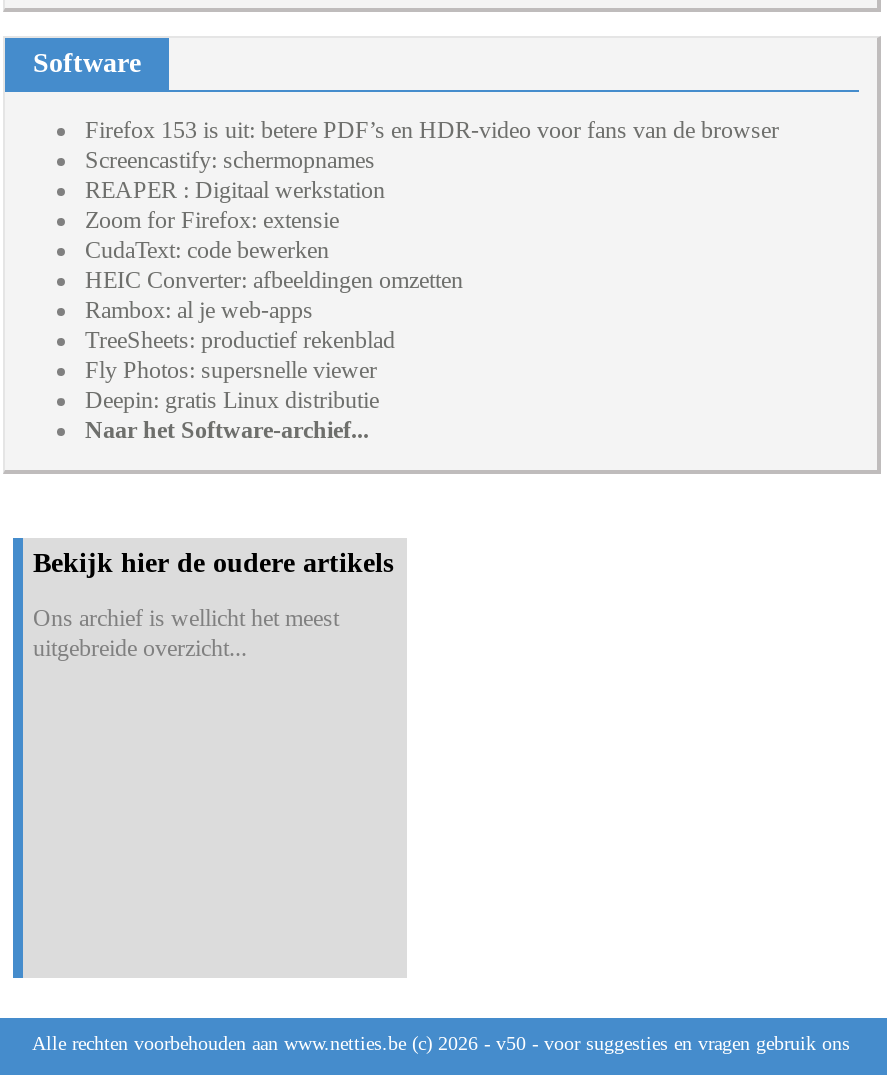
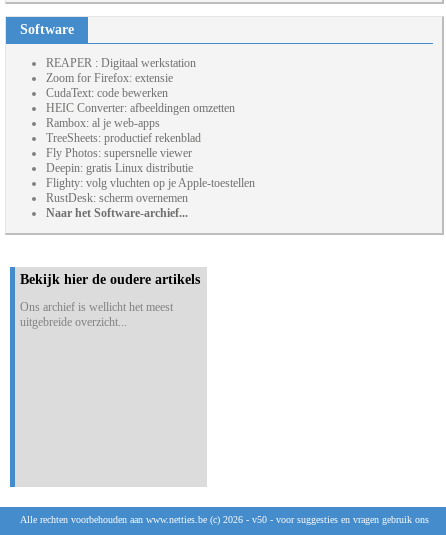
[85,116,779,174] Firefox 153 is uit: betere PDF’s en HDR-video voor fans van de browser | Screencastify: schermopnames -> none
moved [85,176,463,414] -> [46,56,235,175]: REAPER : Digitaal werkstation | Zoom for Firefox: extensie | CudaText: code bewerken | HEIC Converter: afbeeldingen omzetten | Rambox: al je web-apps | TreeSheets: productief rekenblad | Fly Photos: supersnelle viewer | Deepin: gratis Linux distributie
none -> [46,176,255,205] Flighty: volg vluchten op je Apple-toestellen | RustDesk: scherm overnemen

